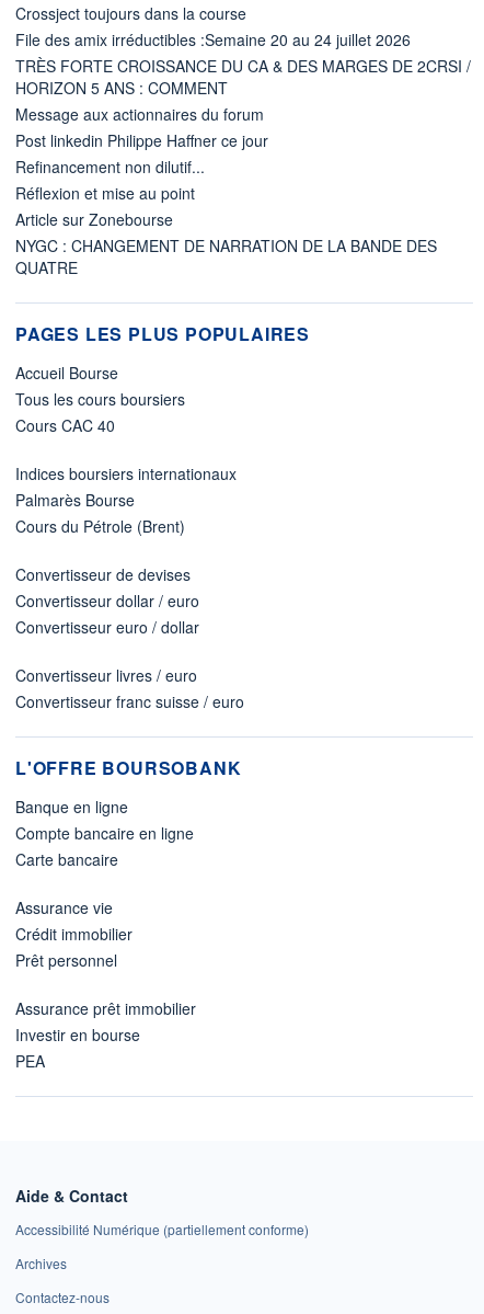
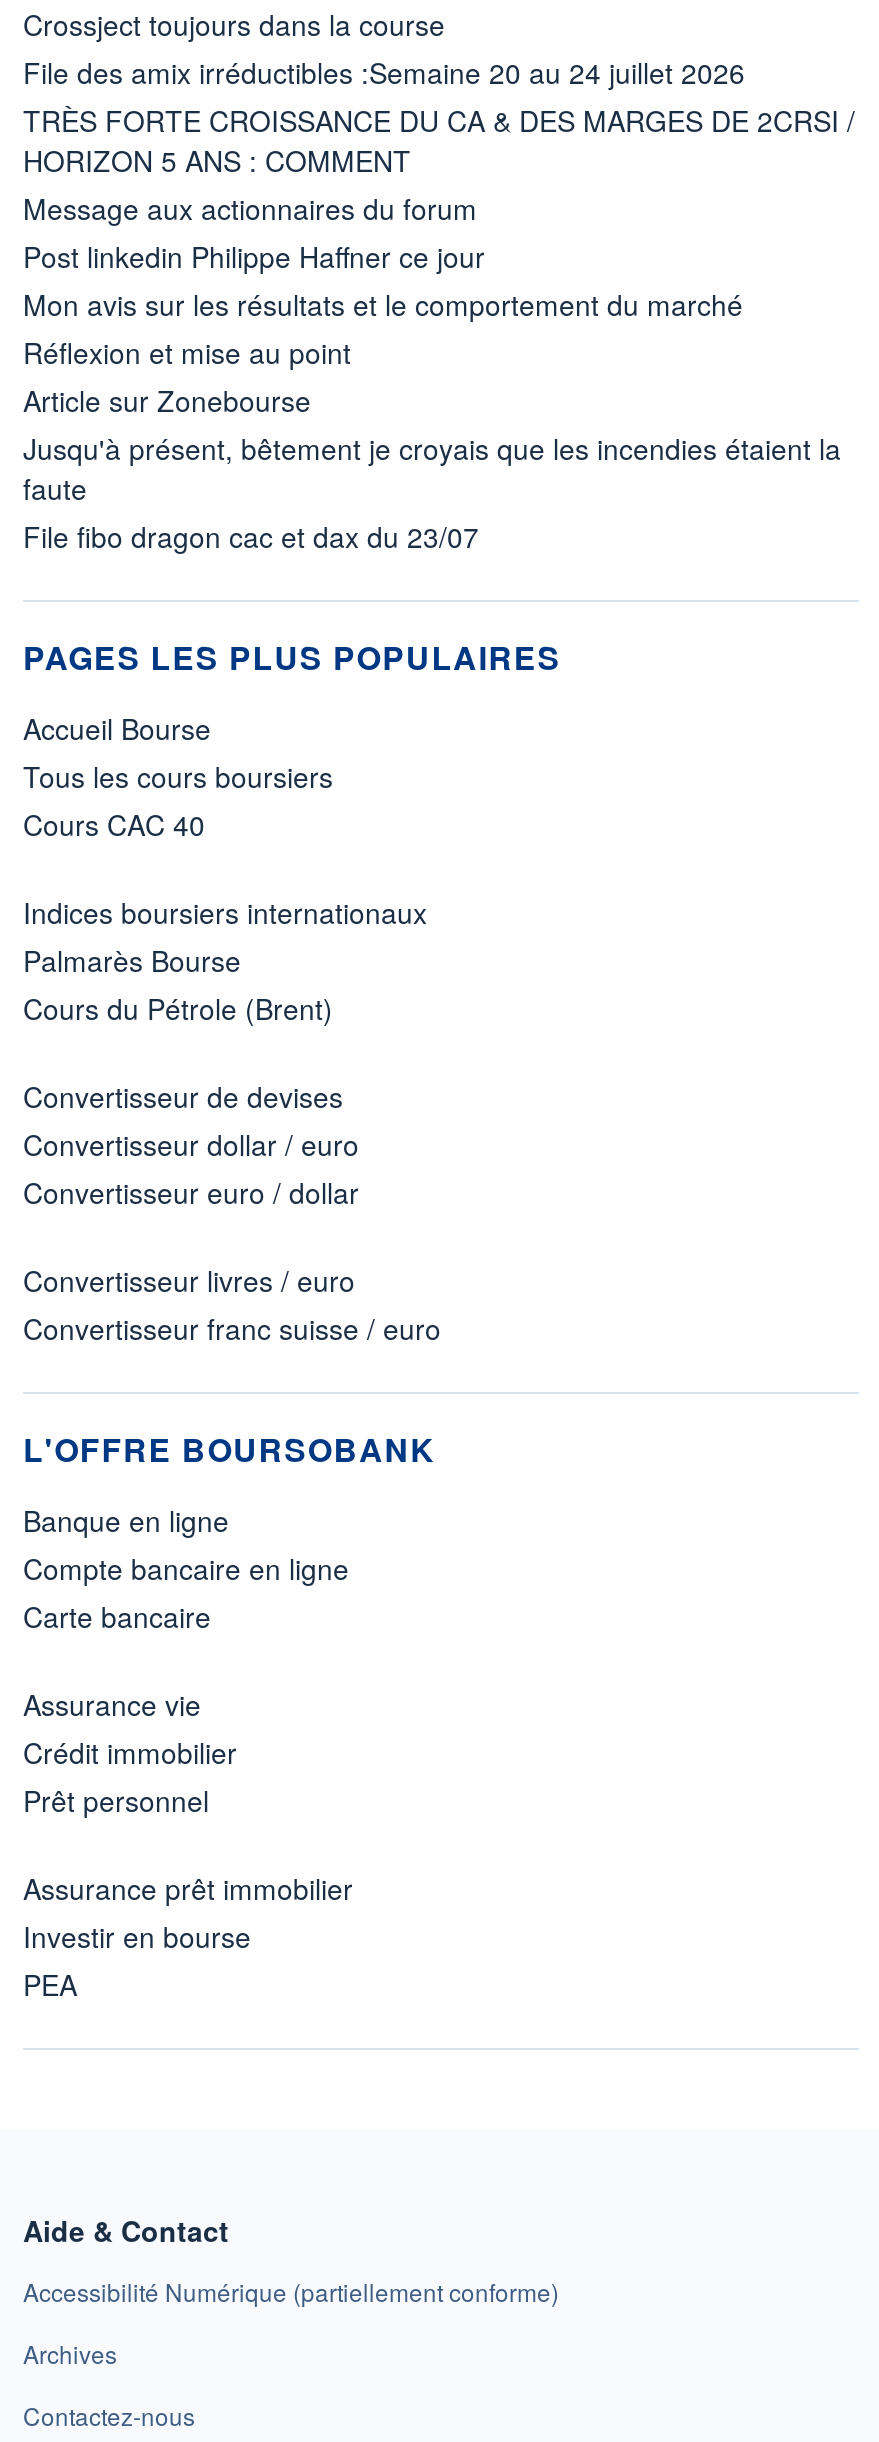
[15,156,205,178] Refinancement non dilutif... -> [23,284,743,324] Mon avis sur les résultats et le comportement du marché
[15,235,437,278] NYGC : CHANGEMENT DE NARRATION DE LA BANDE DES | QUATRE -> [23,428,841,556] Jusqu'à présent, bêtement je croyais que les incendies étaient la | faute | File fibo dragon cac et dax du 23/07

